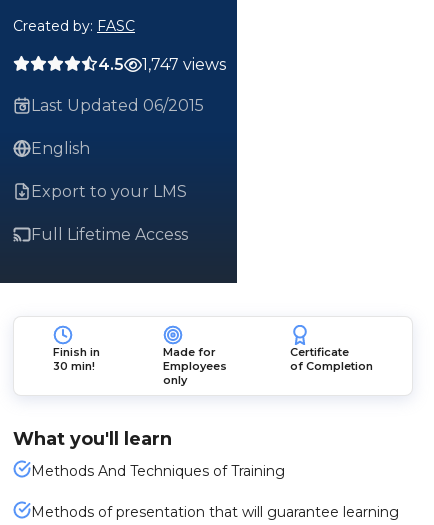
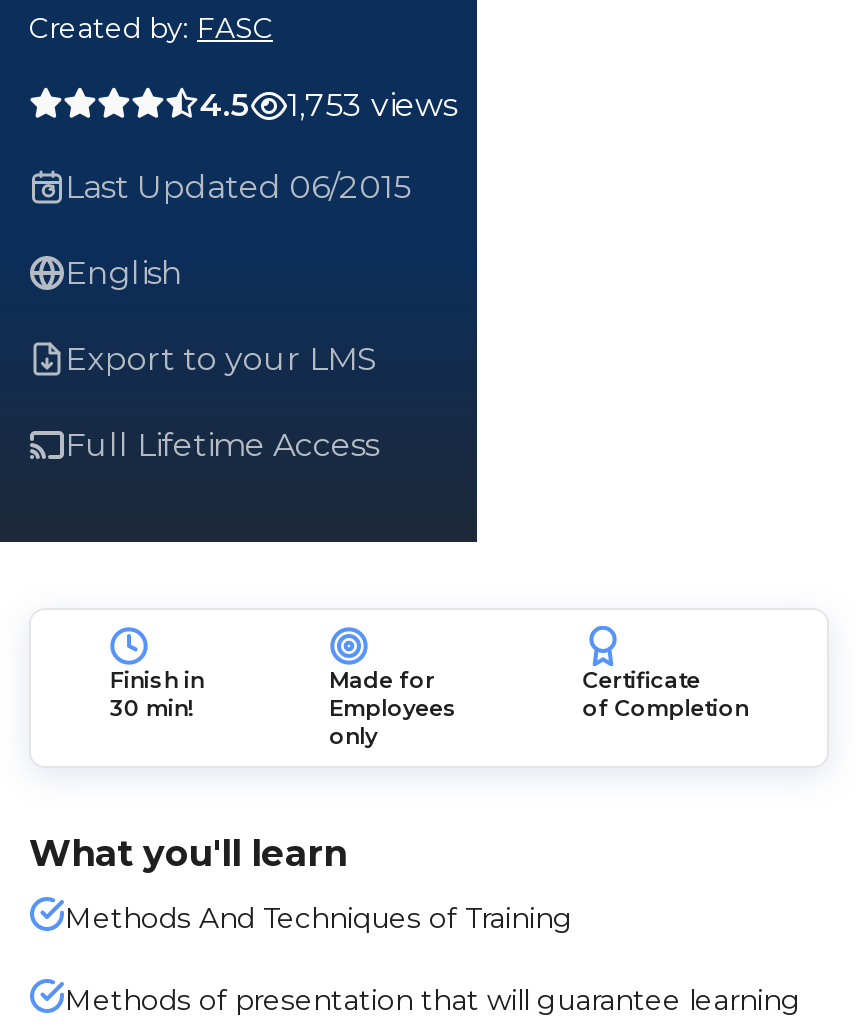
[98,55,226,74] 4.5 1,747 views -> [199,86,457,124] 4.5 1,753 views

